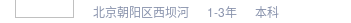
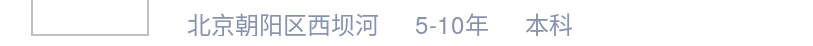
[93,3,279,20] 北京朝阳区西坝河 1-3年 本科 -> [187,6,573,40] 北京朝阳区西坝河 5-10年 本科

